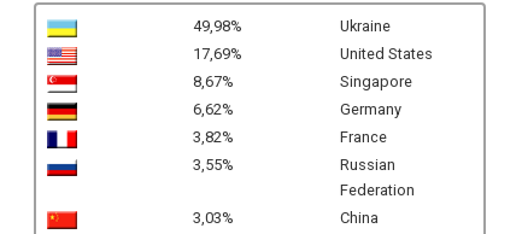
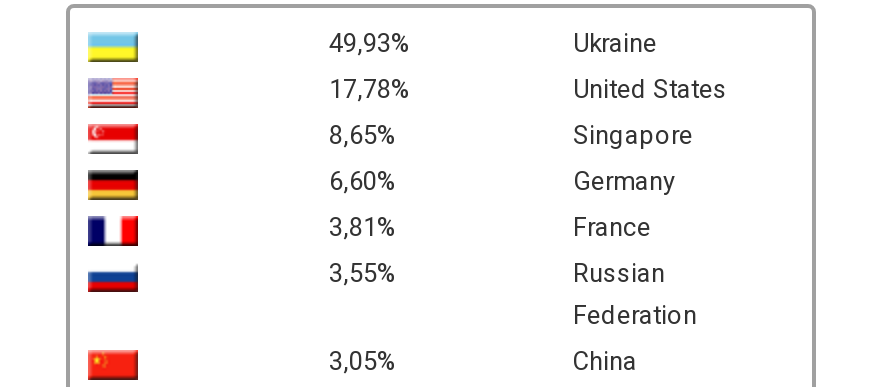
[192,17,242,36] 49,98% -> [329,29,411,59] 49,93%
[192,45,242,63] 17,69% -> [329,75,411,105] 17,78%
[192,73,233,91] 8,67% -> [329,121,397,151] 8,65%
[192,101,233,119] 6,62% -> [329,167,397,197] 6,60%
[192,128,233,147] 3,82% -> [329,213,397,243] 3,81%
[192,209,233,227] 3,03% -> [329,347,397,377] 3,05%

